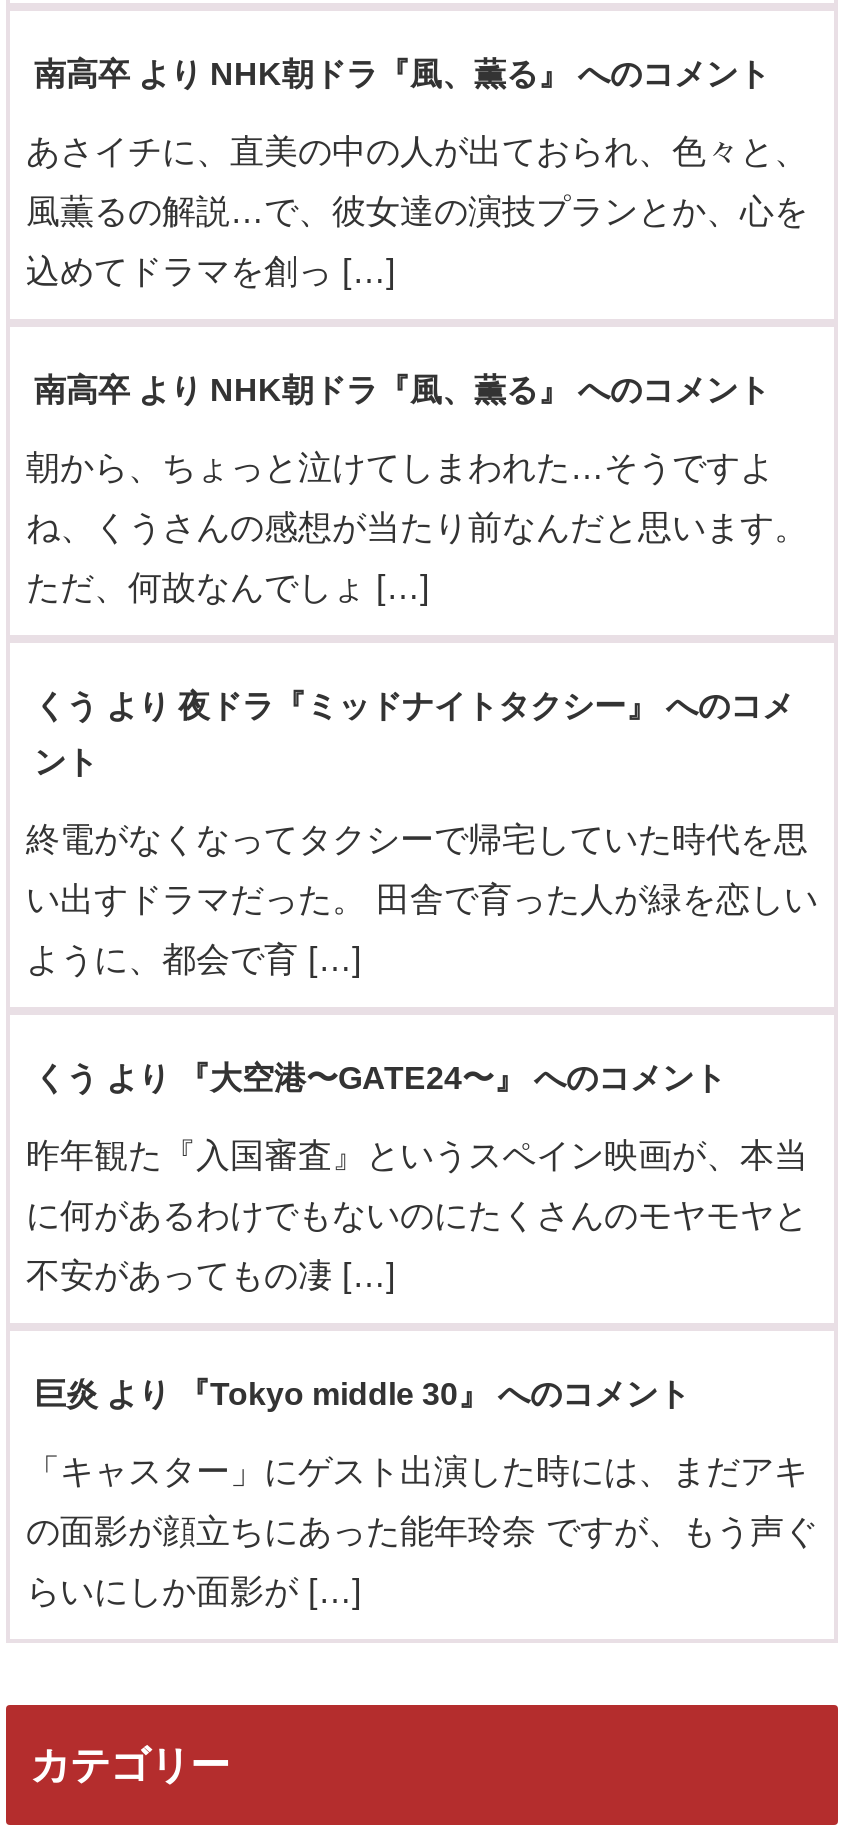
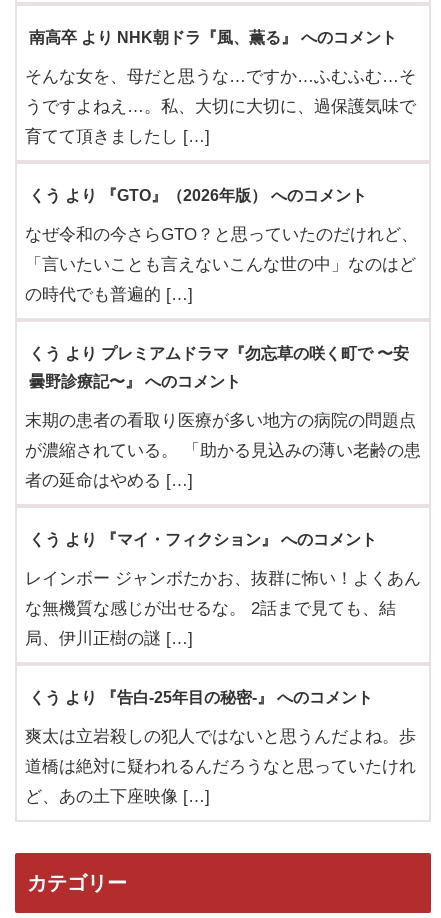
[26,133,808,171] あさイチに、直美の中の人が出ておられ、色々と、 -> [25,67,416,86] そんな女を、母だと思うな…ですか…ふむふむ…そ
[26,193,808,231] 風薫るの解説…で、彼女達の演技プランとか、心を -> [25,97,416,116] うですよねえ…。私、大切に大切に、過保護気味で
[26,253,396,291] 込めてドラマを創っ […] -> [25,127,210,146] 育てて頂きましたし […]
[34,373,770,407] 南高卒 より NHK朝ドラ『風、薫る』 へのコメント -> [29,187,367,204] くう より 『GTO』（2026年版） へのコメント
[26,449,774,487] 朝から、ちょっと泣けてしまわれた…そうですよ -> [25,225,418,244] なぜ令和の今さらGTO？と思っていたのだけれど、
[26,509,808,547] ね、くうさんの感想が当たり前なんだと思います。 -> [25,255,416,274] 「言いたいことも言えないこんな世の中」なのはど
[26,569,430,607] ただ、何故なんでしょ […] -> [25,285,193,304] の時代でも普遍的 […]
[34,689,794,723] くう より 夜ドラ『ミッドナイトタクシー』 へのコメ -> [29,345,409,362] くう より プレミアムドラマ『勿忘草の咲く町で 〜安
[34,745,98,779] ント -> [29,373,241,390] 曇野診療記〜』 へのコメント
[26,821,808,859] 終電がなくなってタクシーで帰宅していた時代を思 -> [25,411,416,430] 末期の患者の看取り医療が多い地方の病院の問題点
[26,881,818,919] い出すドラマだった。 田舎で育った人が緑を恋しい -> [25,441,421,460] が濃縮されている。 「助かる見込みの薄い老齢の患
[26,941,362,979] ように、都会で育 […] -> [25,471,193,490] 者の延命はやめる […]
[34,1061,726,1095] くう より 『大空港〜GATE24〜』 へのコメント -> [29,531,377,548] くう より 『マイ・フィクション』 へのコメント
[26,1137,808,1175] 昨年観た『入国審査』というスペイン映画が、本当 -> [25,569,421,588] レインボー ジャンボたかお、抜群に怖い！よくあん
[26,1197,808,1235] に何があるわけでもないのにたくさんのモヤモヤと -> [25,599,396,618] な無機質な感じが出せるな。 2話まで見ても、結
[26,1257,396,1295] 不安があってもの凄 […] -> [25,629,193,648] 局、伊川正樹の謎 […]
[34,1377,690,1411] 巨炎 より 『Tokyo middle 30』 へのコメント -> [29,689,373,706] くう より 『告白-25年目の秘密-』 へのコメント
[26,1453,808,1491] 「キャスター」にゲスト出演した時には、まだアキ -> [25,727,416,746] 爽太は立岩殺しの犯人ではないと思うんだよね。歩
[26,1513,818,1551] の面影が顔立ちにあった能年玲奈 ですが、もう声ぐ -> [25,757,416,776] 道橋は絶対に疑われるんだろうなと思っていたけれ
[26,1573,362,1611] らいにしか面影が […] -> [25,787,210,806] ど、あの土下座映像 […]

